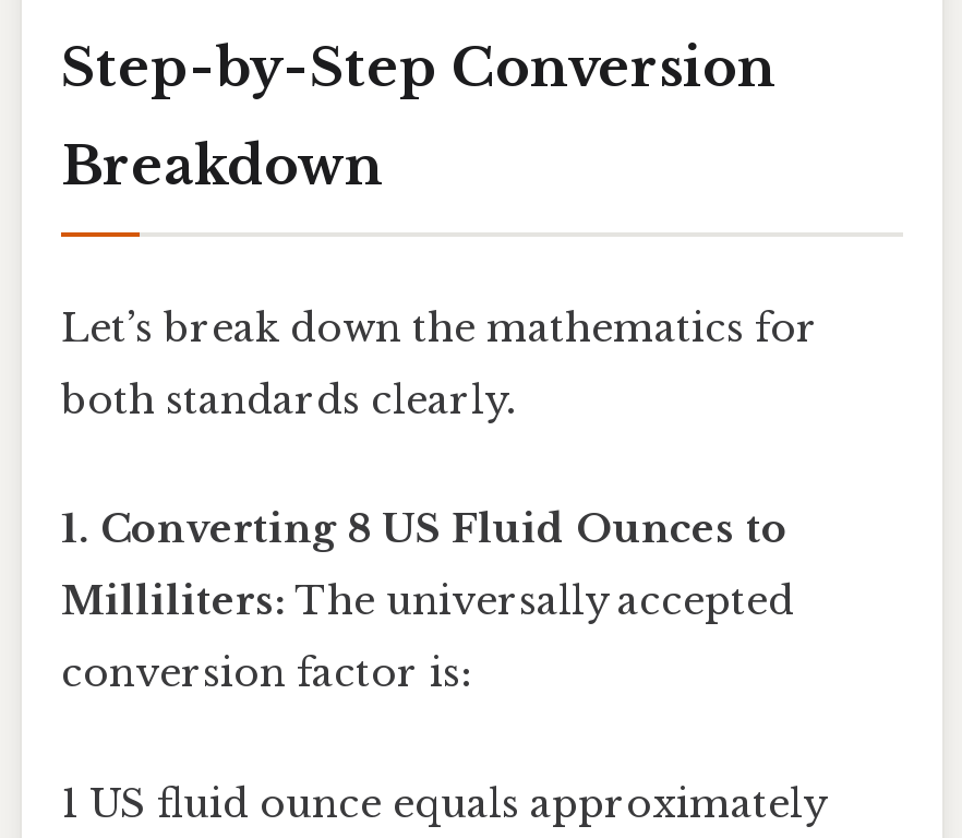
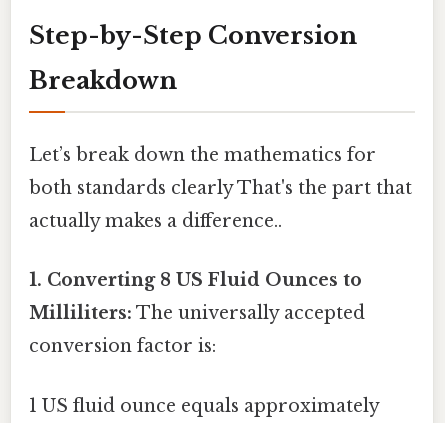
[61,377,515,425] both standards clearly. -> [29,177,412,232] both standards clearly That's the part that | actually makes a difference..

